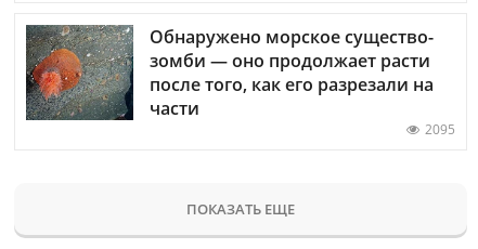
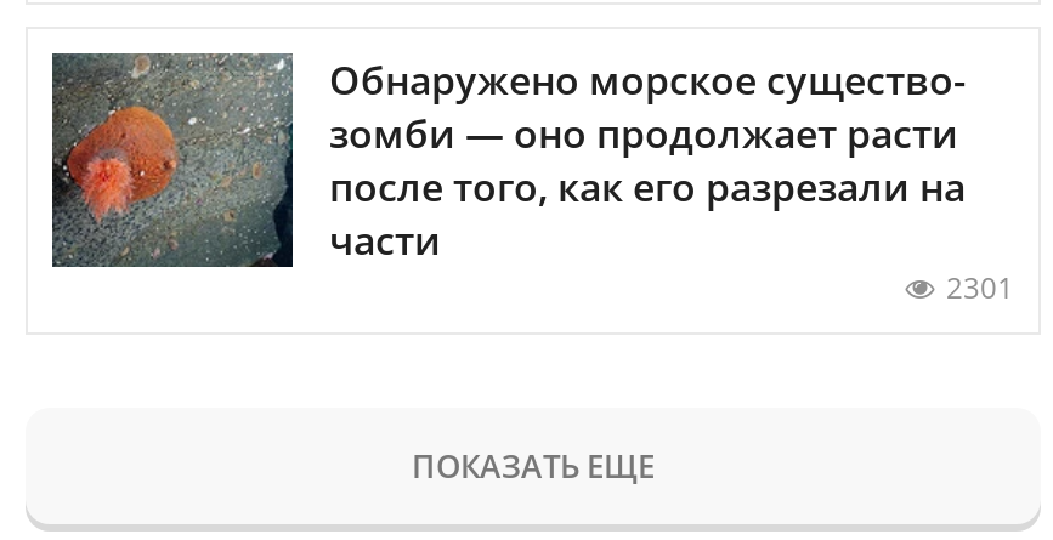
[425,120,455,139] 2095 -> [946,267,1014,308] 2301

